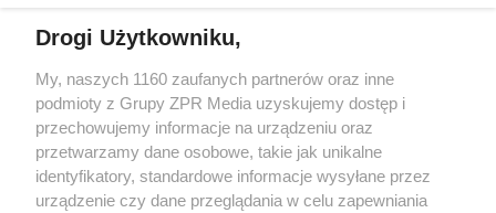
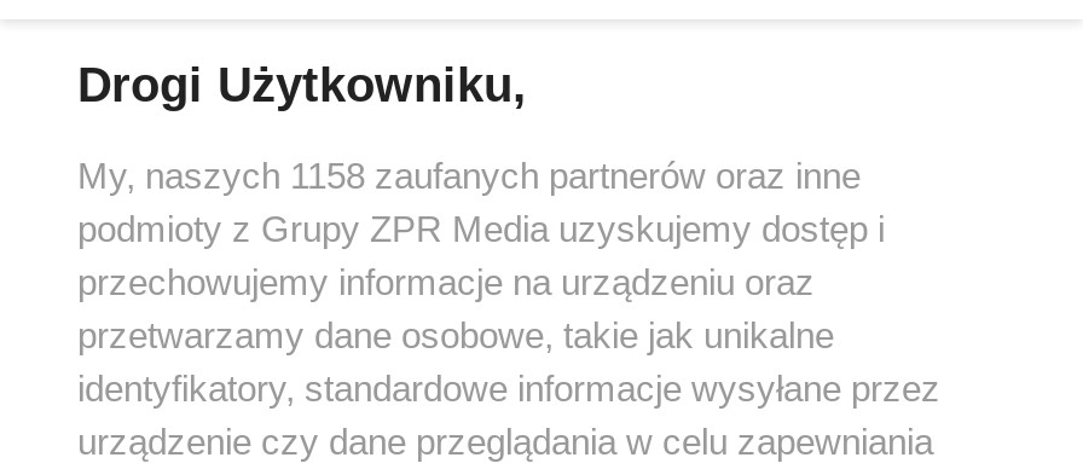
[35,70,394,88] My, naszych 1160 zaufanych partnerów oraz inne -> [77,155,861,196] My, naszych 1158 zaufanych partnerów oraz inne

